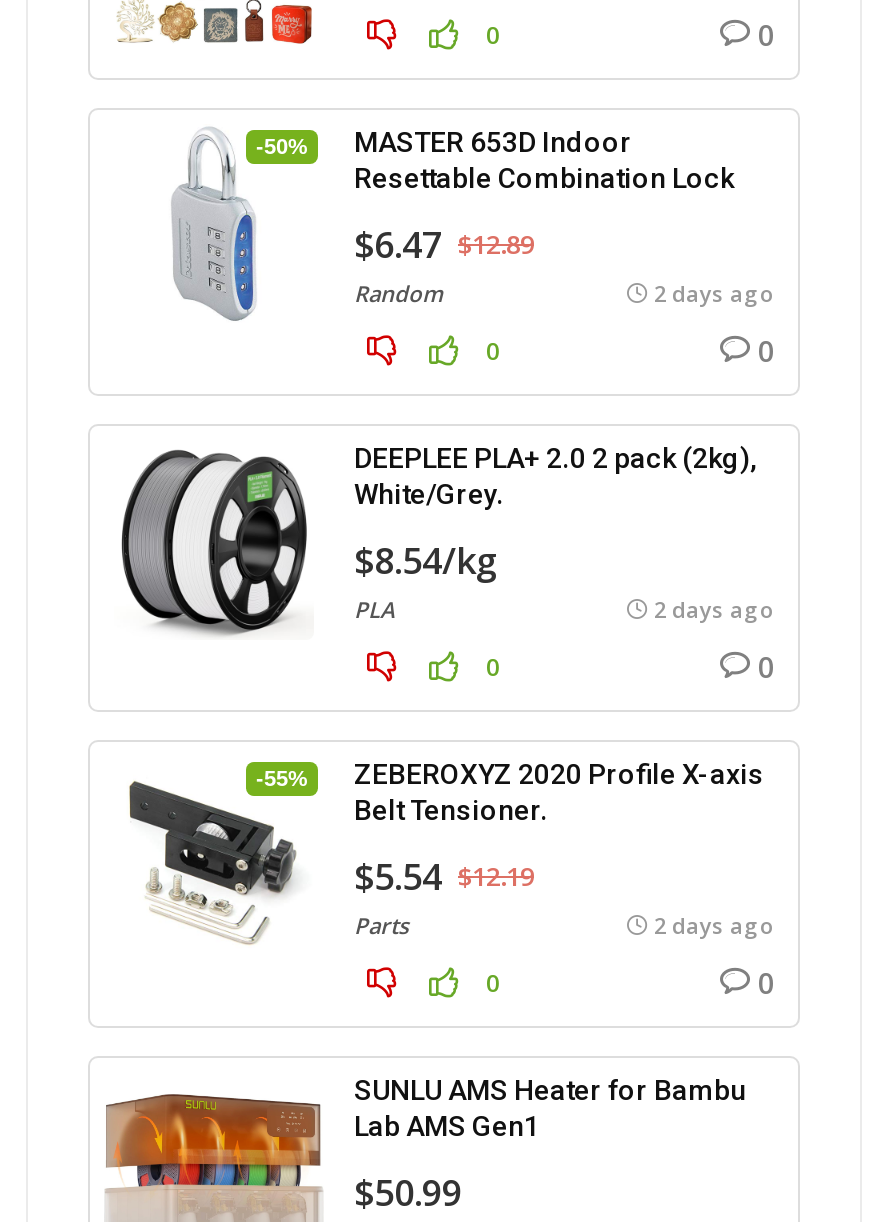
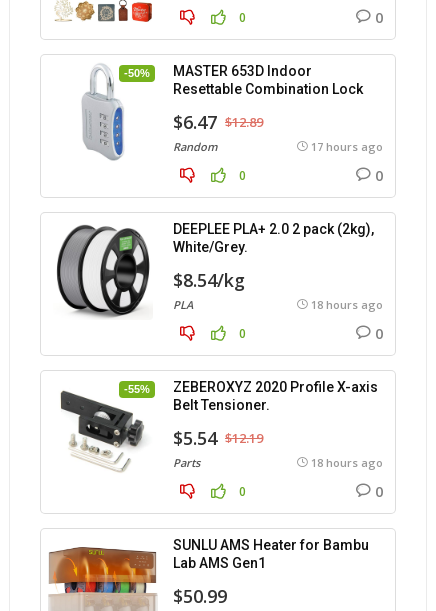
[654,278,774,308] 2 days ago -> [311,139,383,154] 17 hours ago
[654,594,774,624] 2 days ago -> [311,297,383,312] 18 hours ago
[654,910,774,940] 2 days ago -> [311,455,383,470] 18 hours ago

